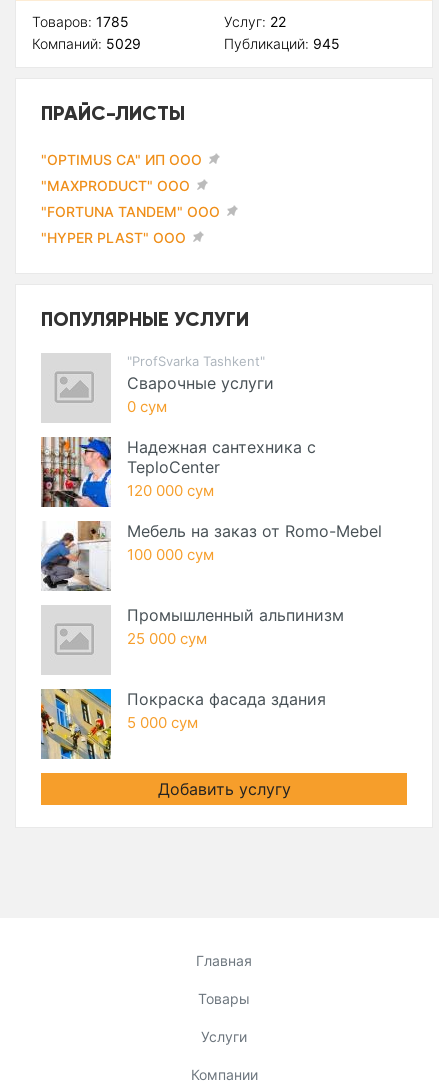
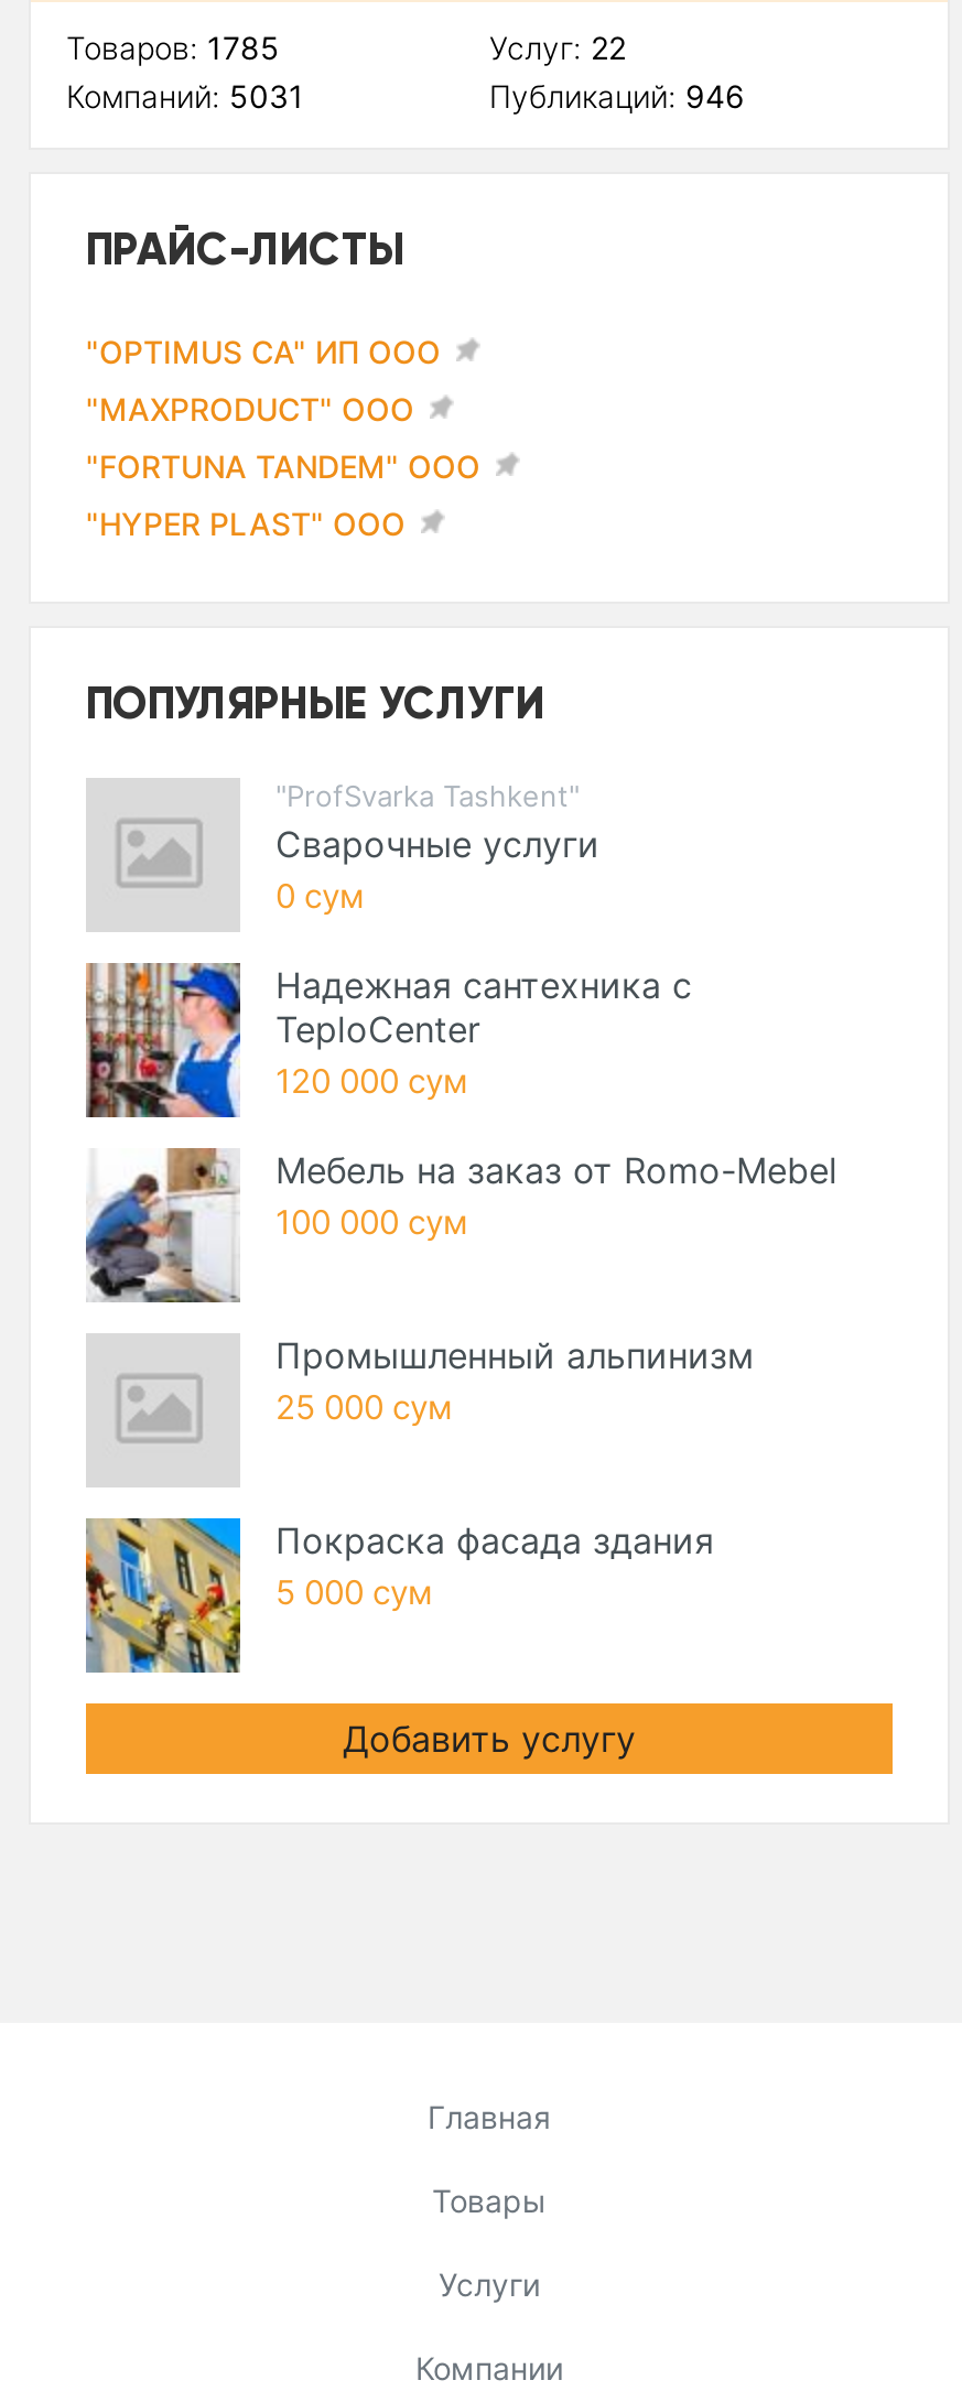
[32,35,141,52] Компаний: 5029 -> [66,78,304,115] Компаний: 5031
[224,35,340,52] Публикаций: 945 -> [489,78,745,115] Публикаций: 946

